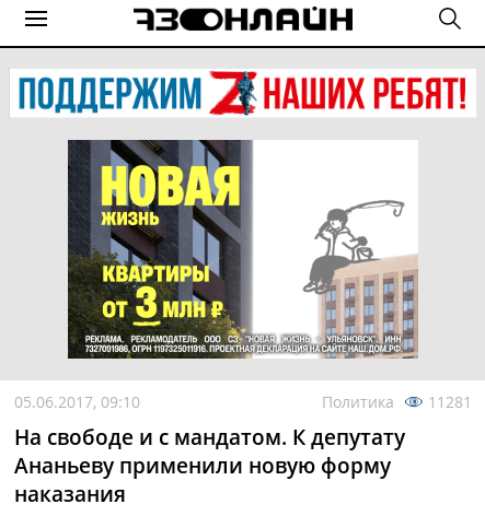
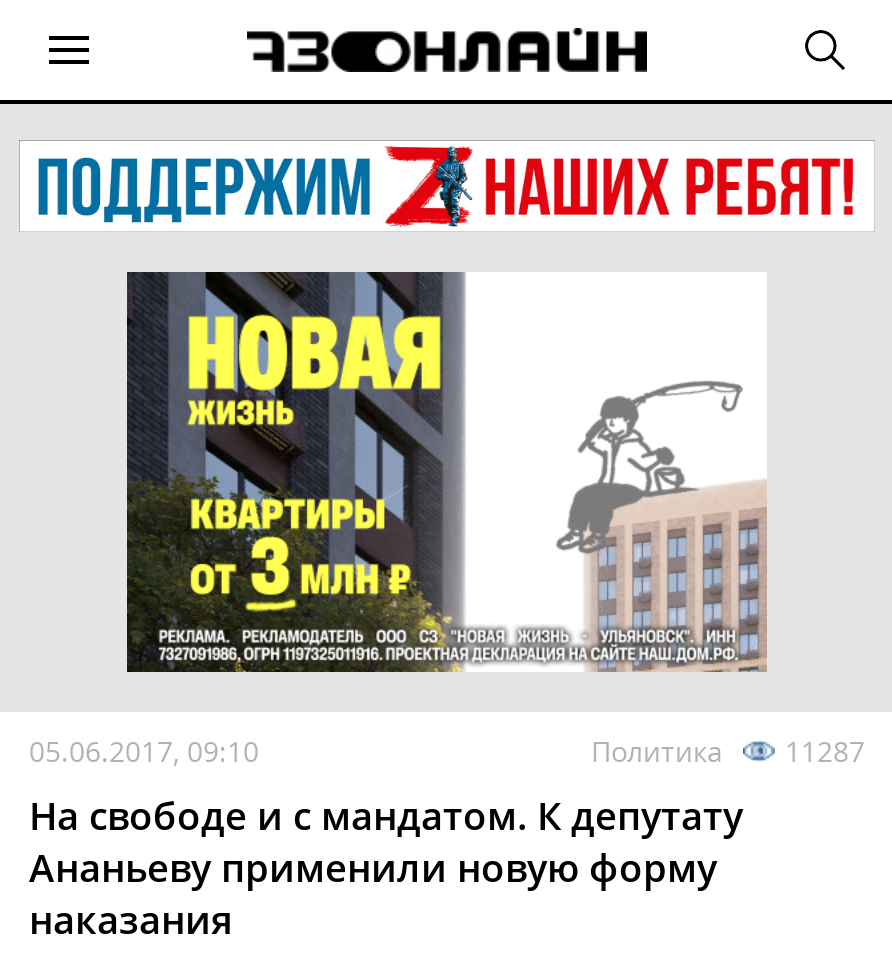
[322,391,472,412] Политика 11281 -> [591,732,865,770] Политика 11287

